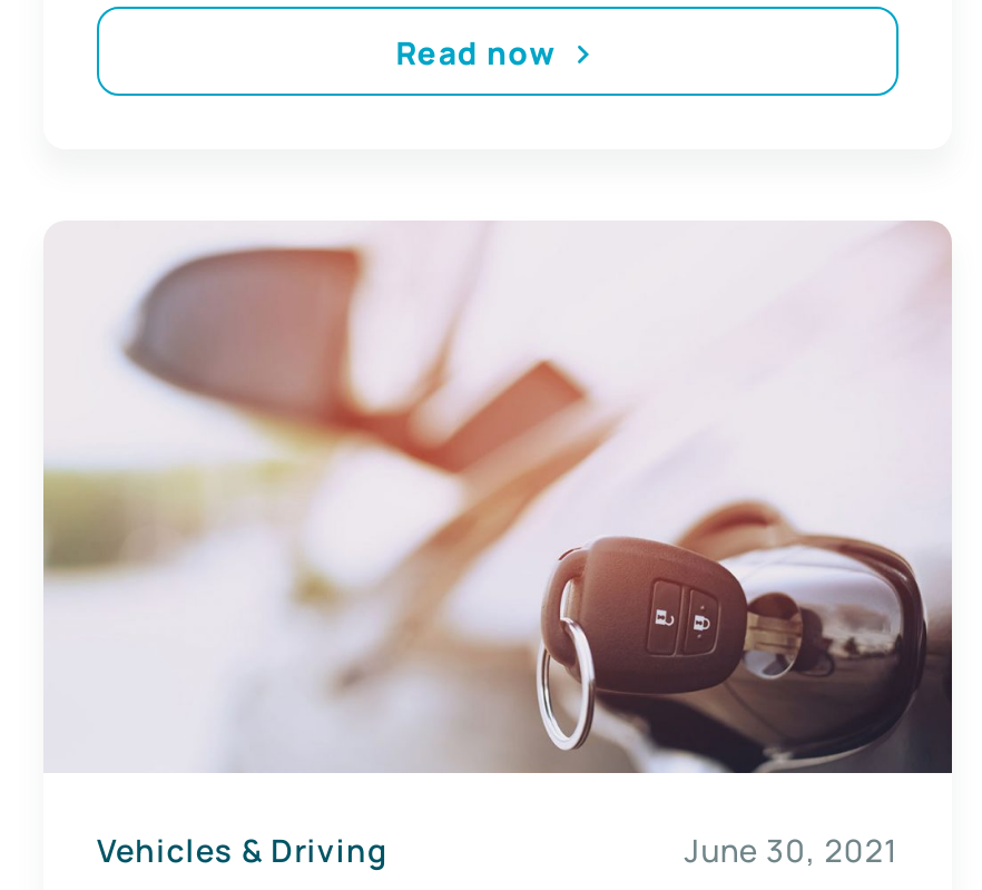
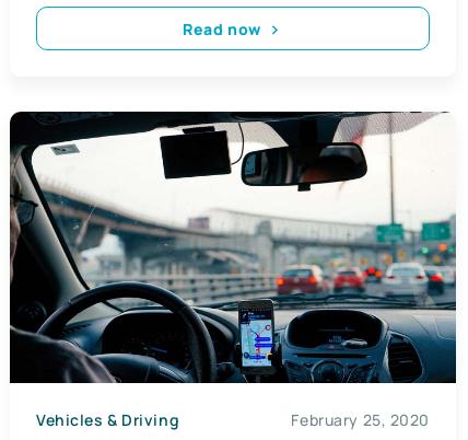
[41,221,954,870] [image] | June 30, 2021 -> [9,111,457,431] [image] | February 25, 2020

